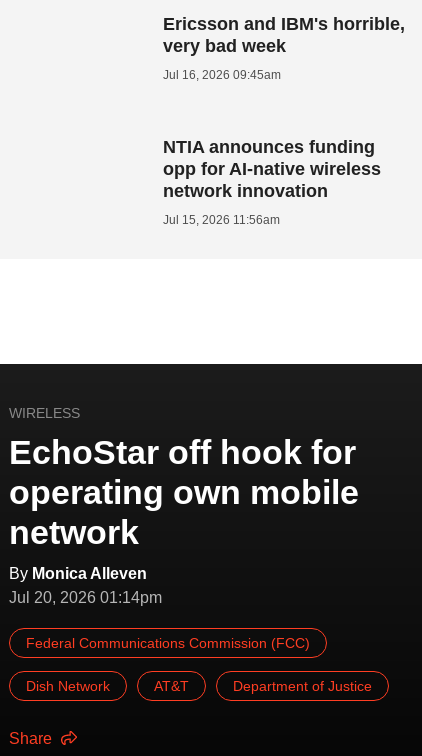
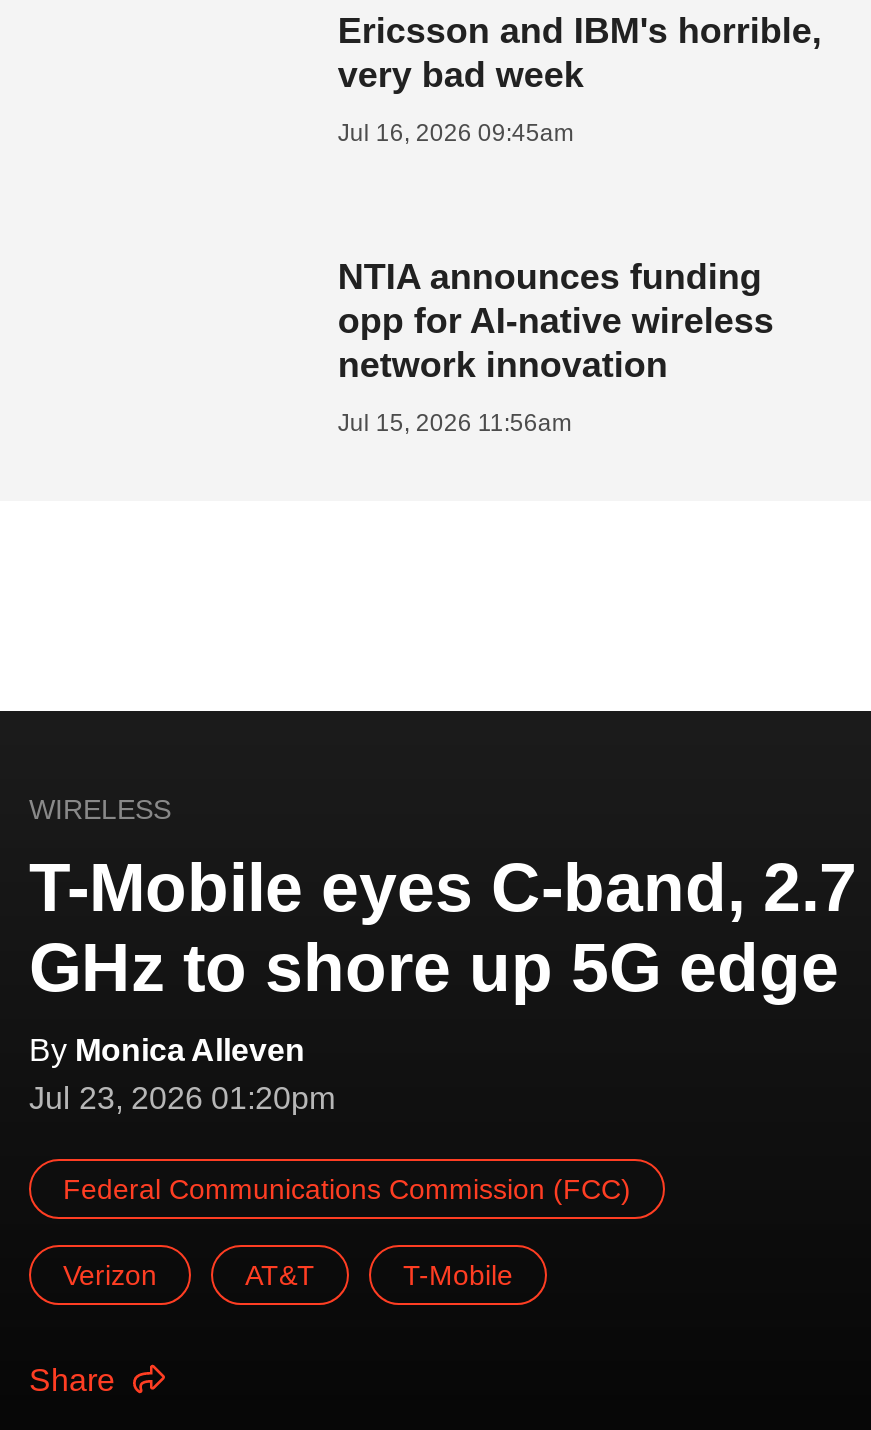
[9,433,359,551] EchoStar off hook for | operating own mobile | network -> [29,848,857,1004] T-Mobile eyes C-band, 2.7 | GHz to shore up 5G edge
[9,589,162,606] Jul 20, 2026 01:14pm -> [29,1080,335,1114] Jul 23, 2026 01:20pm
[26,678,110,694] Dish Network -> [63,1258,157,1290] Verizon
[233,678,372,694] Department of Justice -> [403,1258,513,1290] T-Mobile

